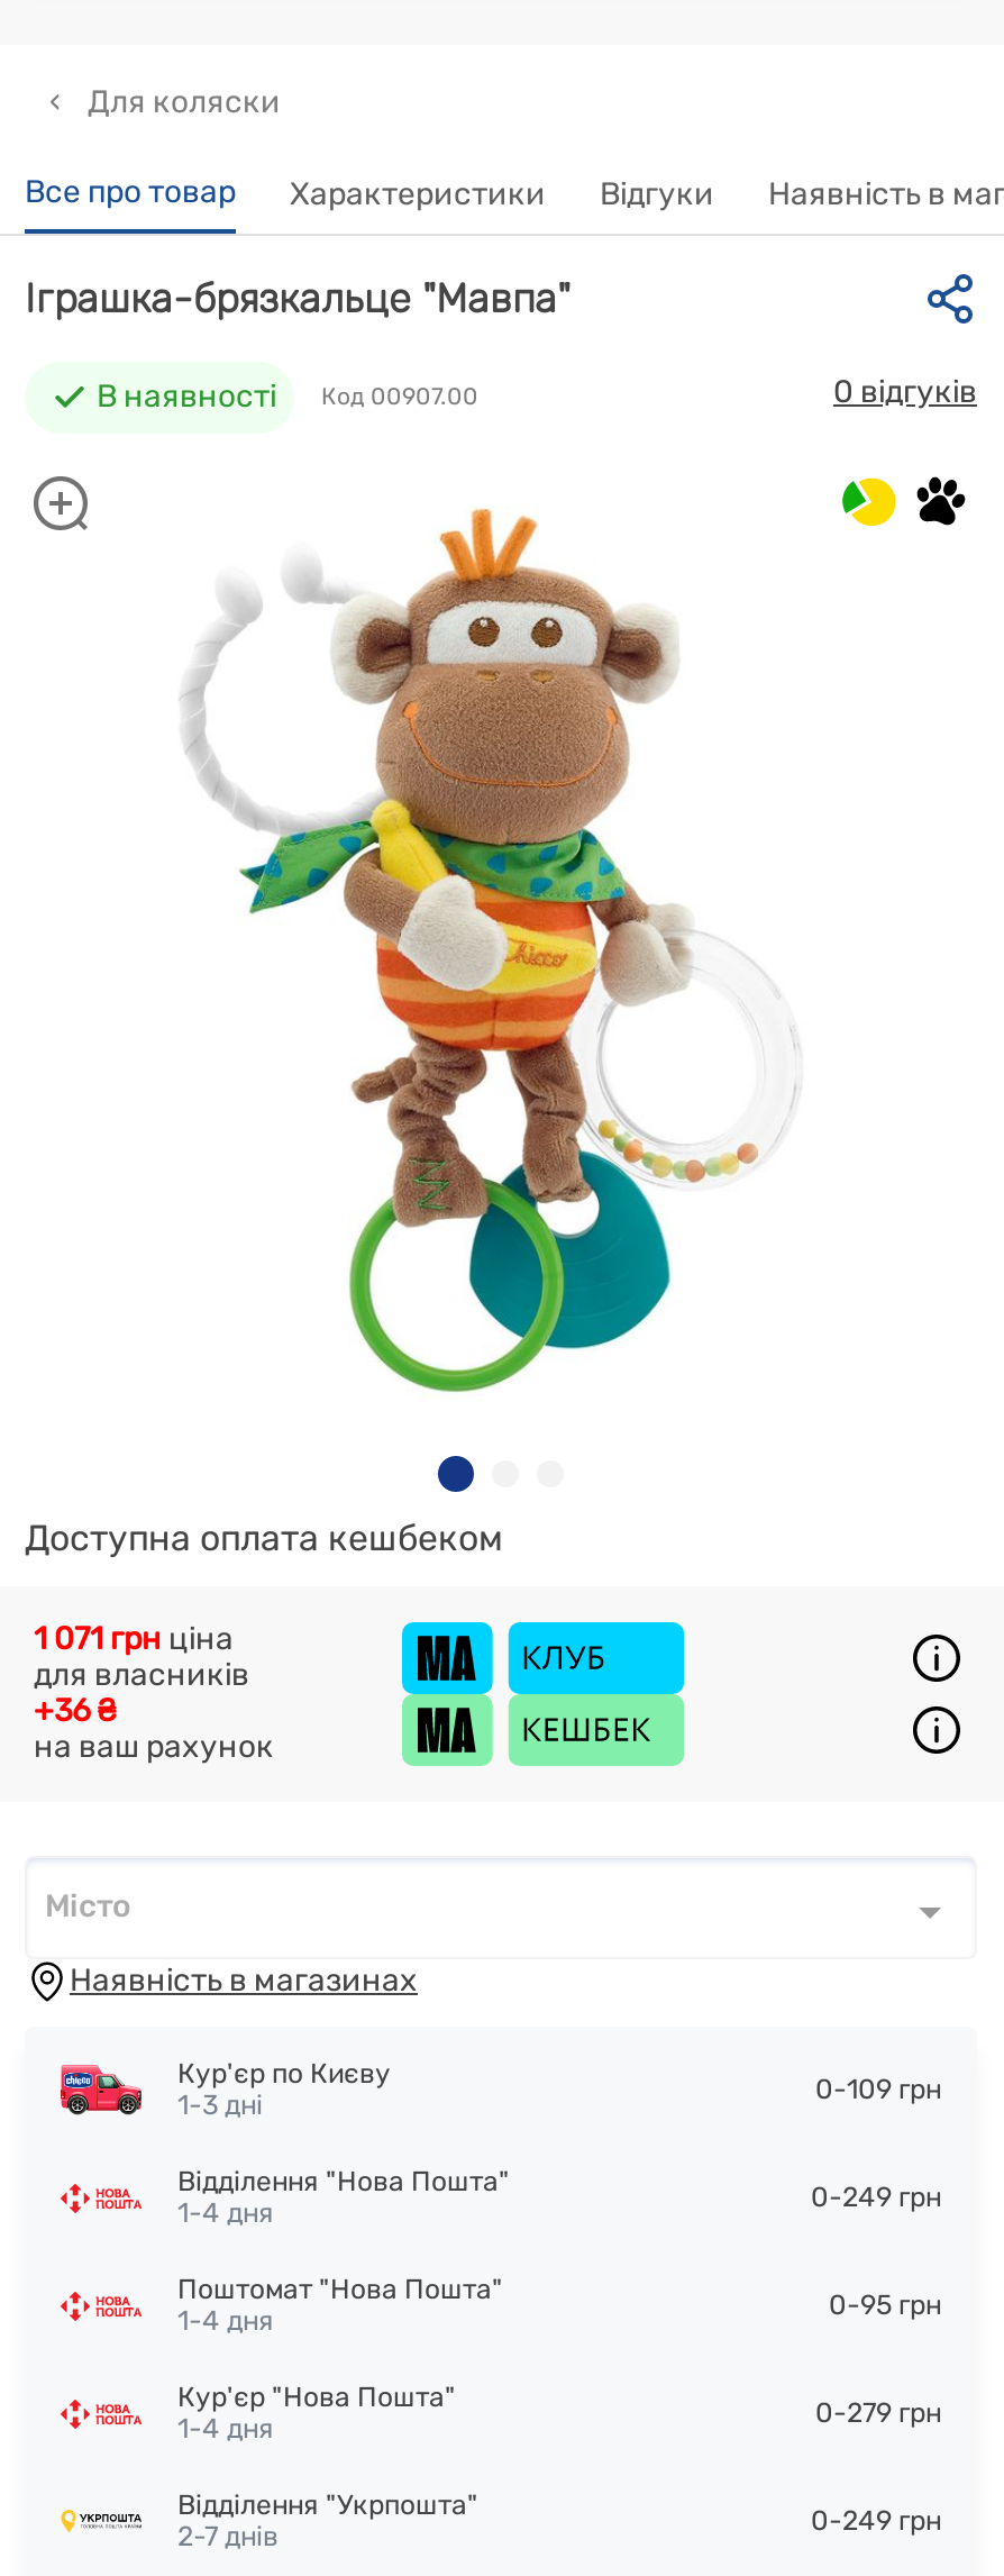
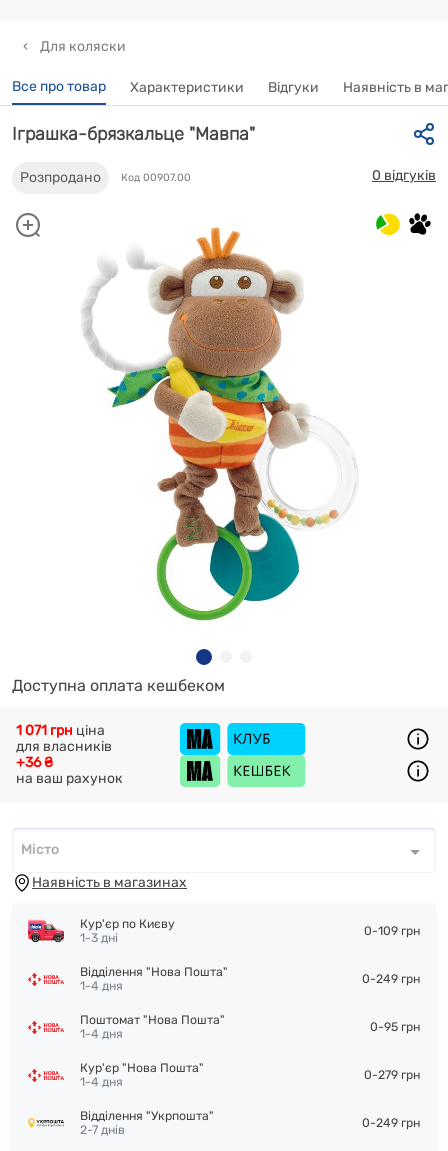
[97,377,276,416] В наявності -> [20,169,101,186] Розпродано

